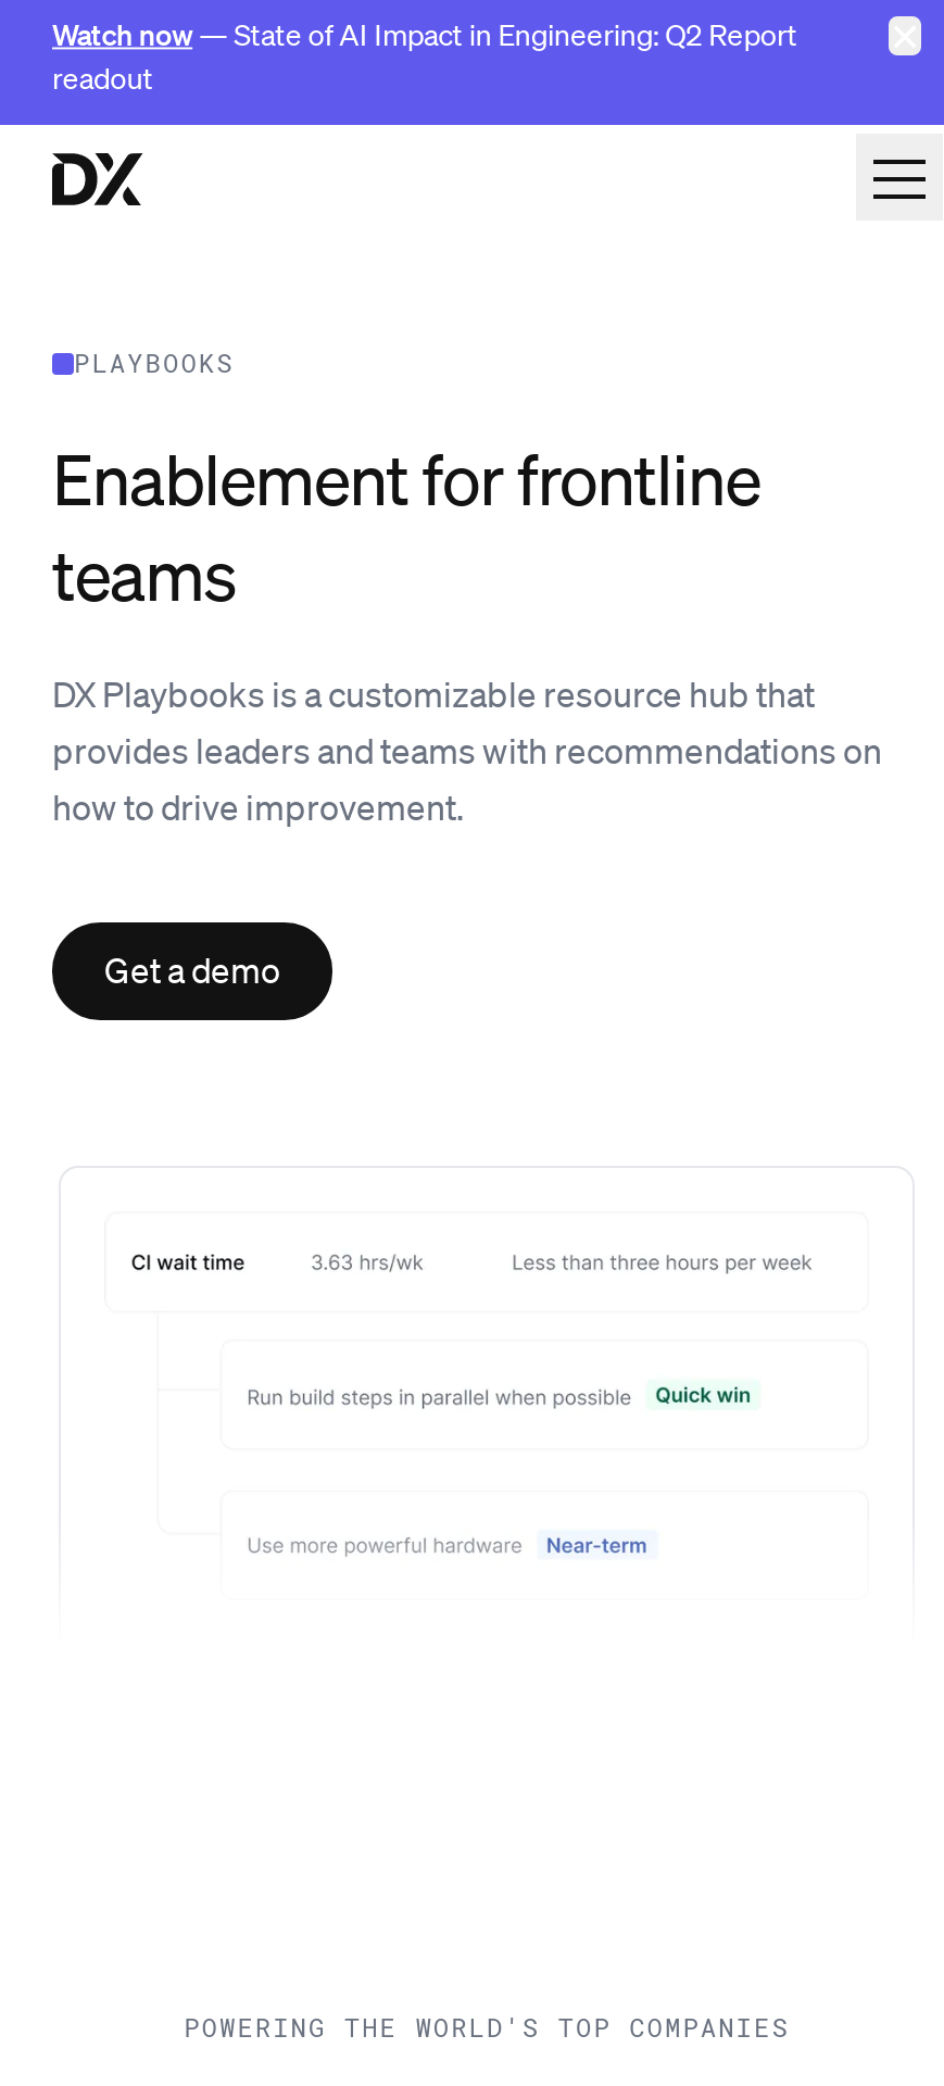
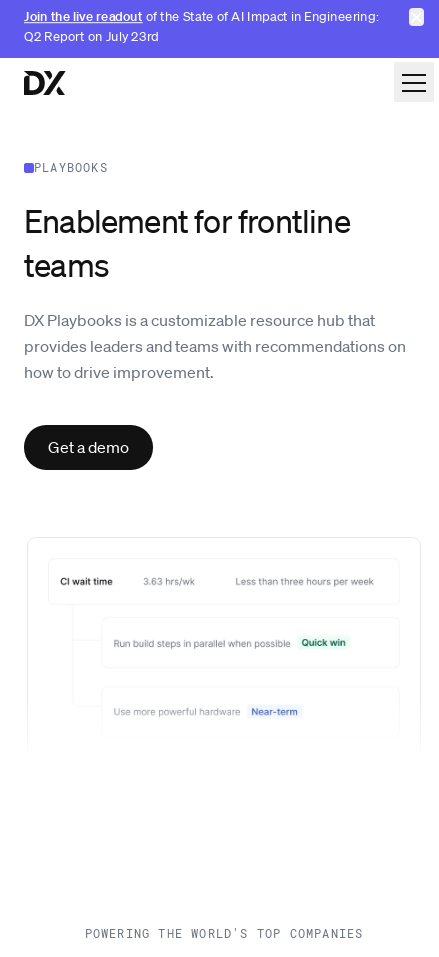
[52,16,797,97] Watch now — State of AI Impact in Engineering: Q2 Report | readout -> [24,8,378,45] Join the live readout of the State of AI Impact in Engineering: | Q2 Report on July 23rd

